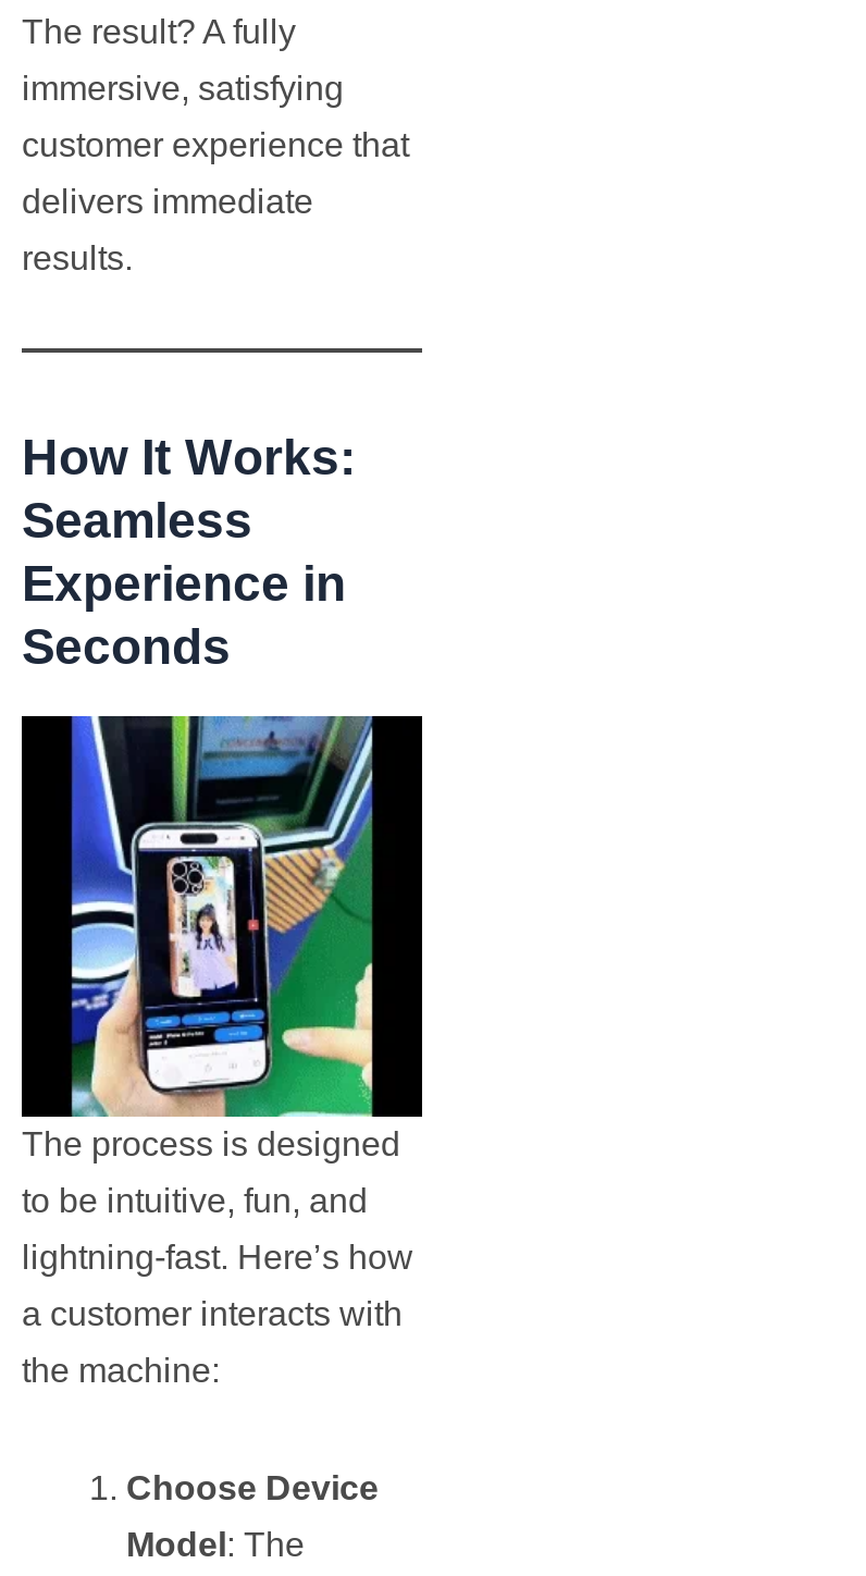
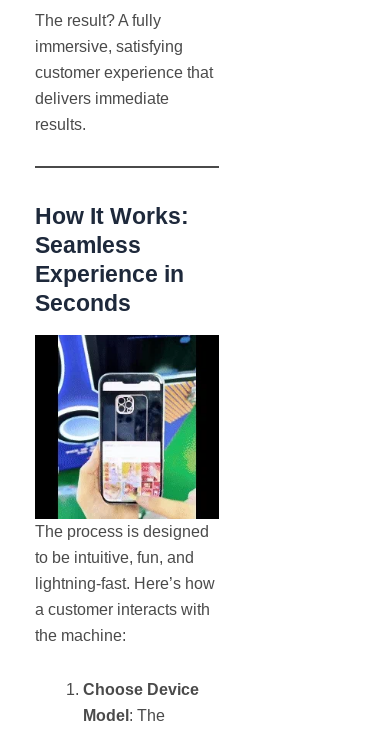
[70,714,374,1119] [image] -> [57,334,197,520] [image]

